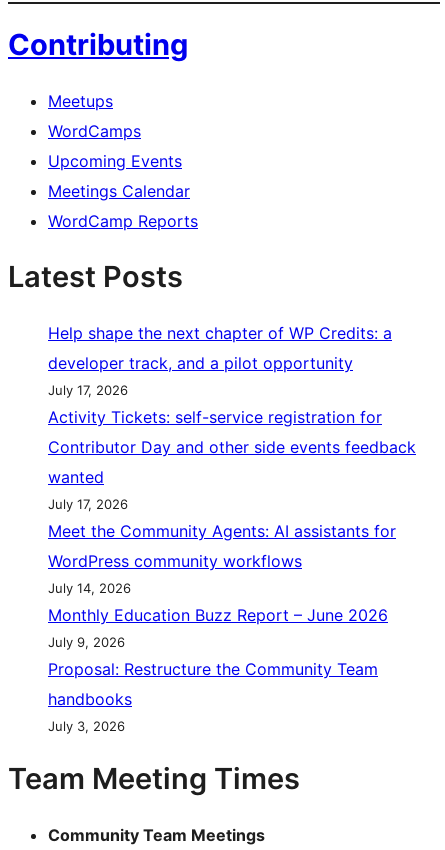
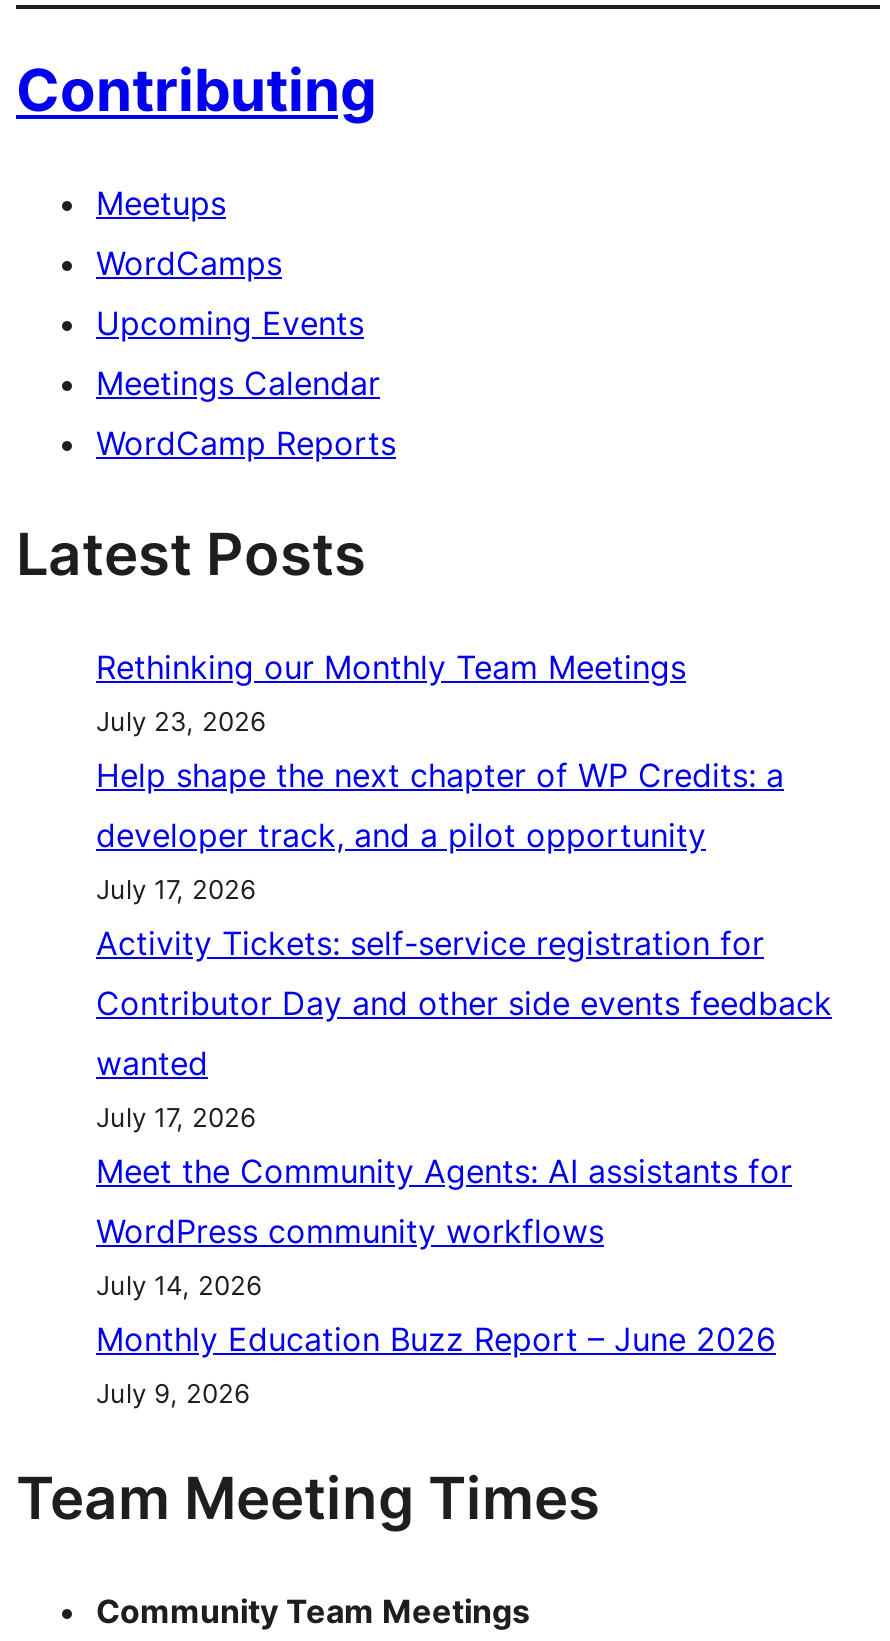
none -> [96,647,686,737] Rethinking our Monthly Team Meetings | July 23, 2026
moved [48,323,416,650] -> [96,755,832,1409]: Help shape the next chapter of WP Credits: a | developer track, and a pilot opportunity | July 17, 2026 | ... | Monthly Education Buzz Report – June 2026 | July 9, 2026
[48,659,378,734] Proposal: Restructure the Community Team | handbooks | July 3, 2026 -> none

